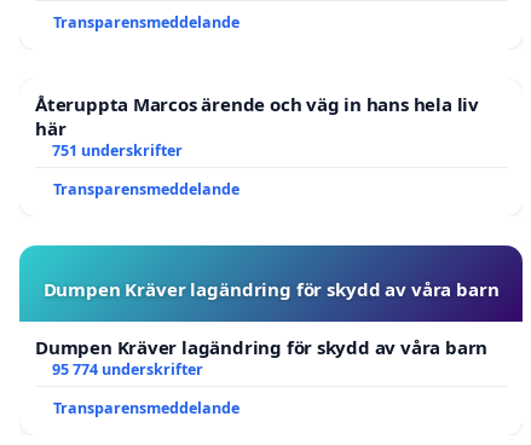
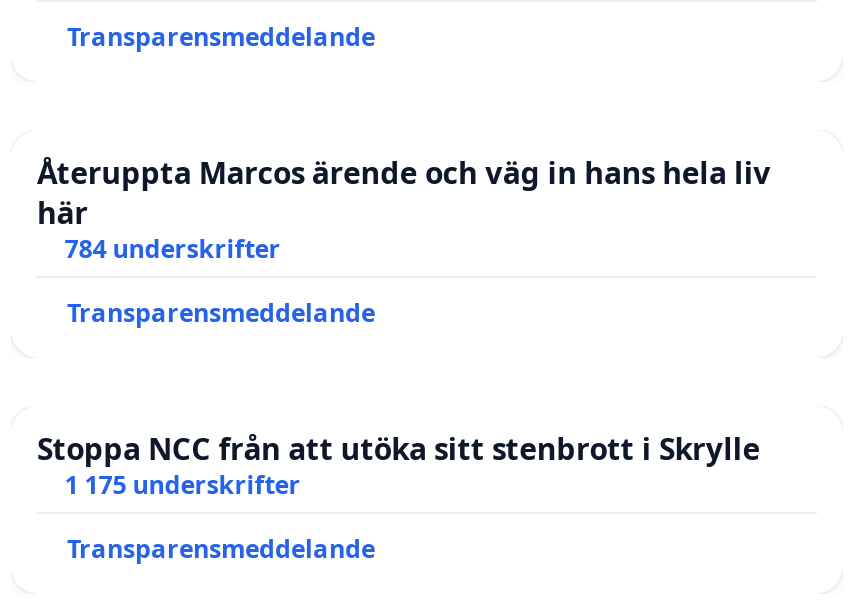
[52,141,182,161] 751 underskrifter -> [65,232,281,266] 784 underskrifter
[35,277,499,380] Dumpen Kräver lagändring för skydd av våra barn | Dumpen Kräver lagändring för skydd av våra barn | 95 774 underskrifter -> [37,428,760,502] Stoppa NCC från att utöka sitt stenbrott i Skrylle | 1 175 underskrifter

